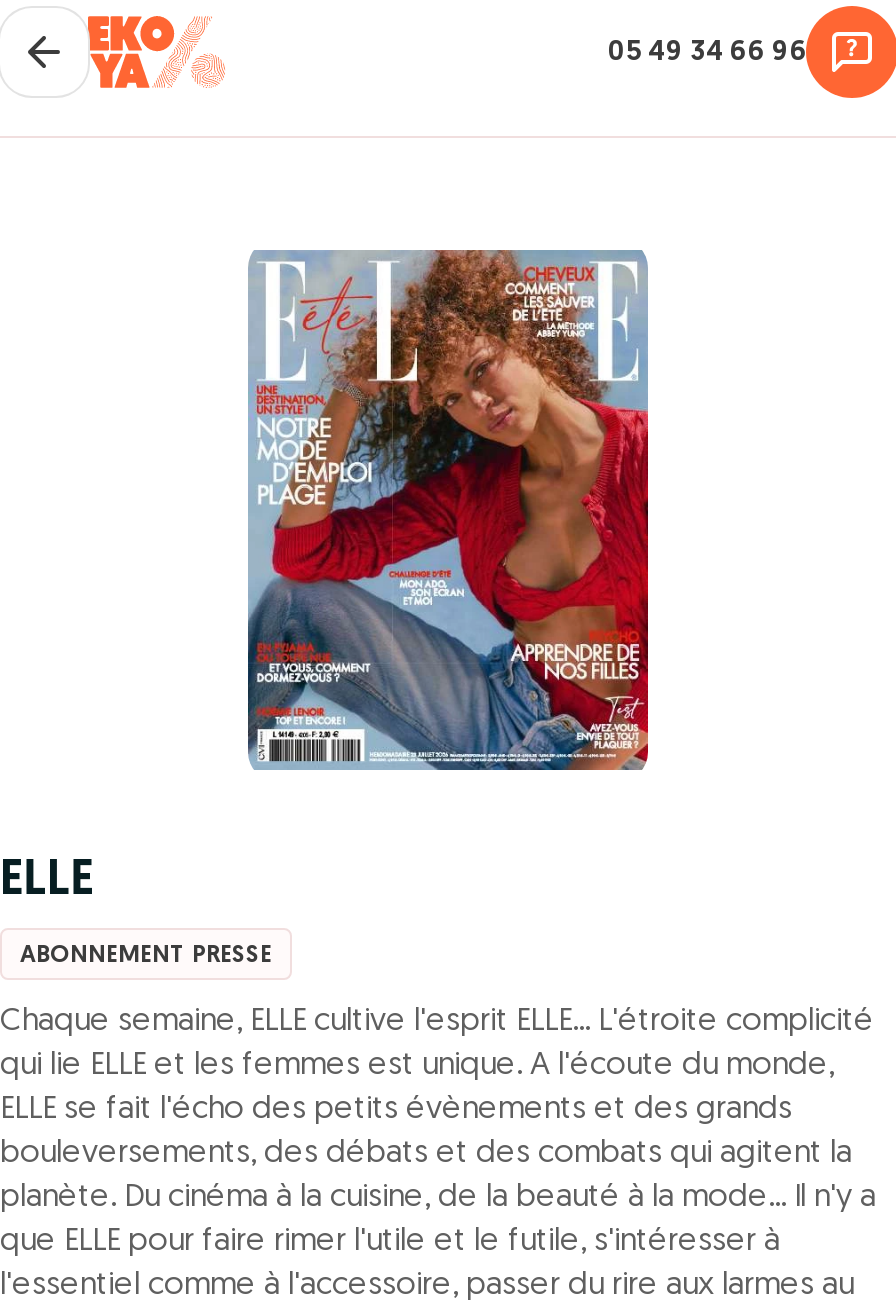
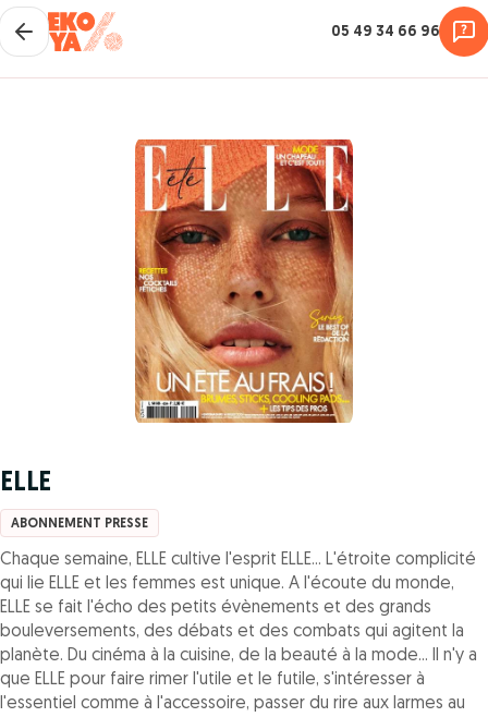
[246,248,650,772] [image] -> [134,138,354,424] [image]

